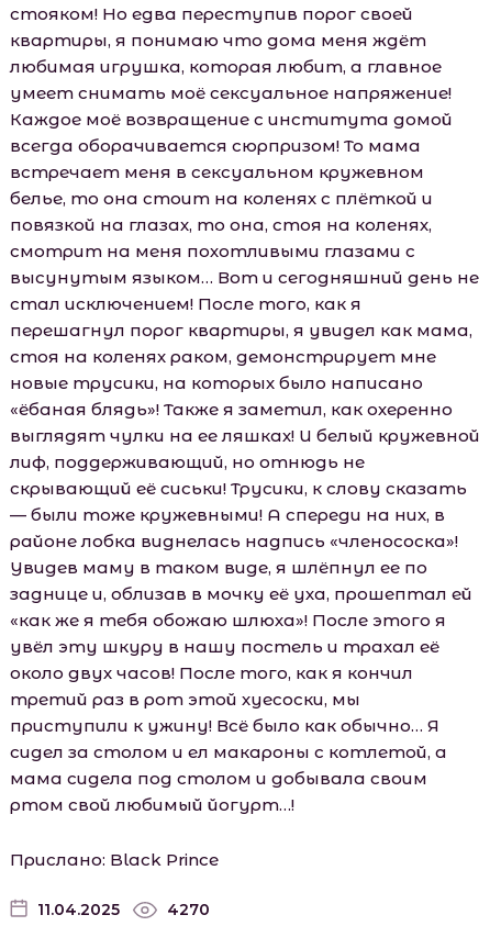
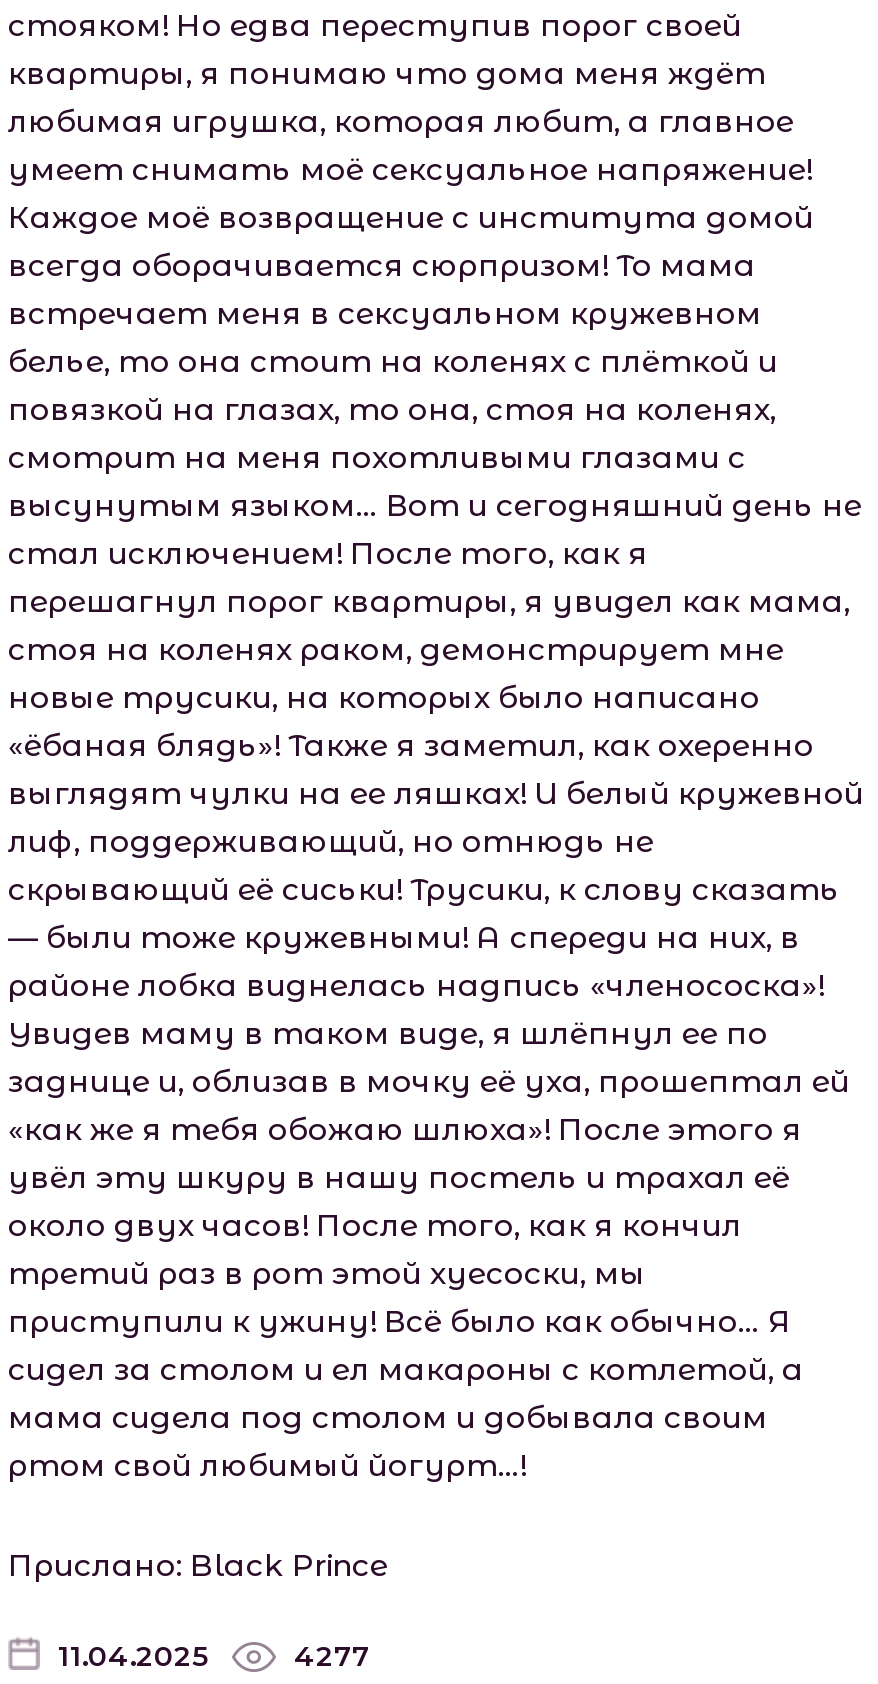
[167,900,210,919] 4270 -> [294,1638,370,1674] 4277

